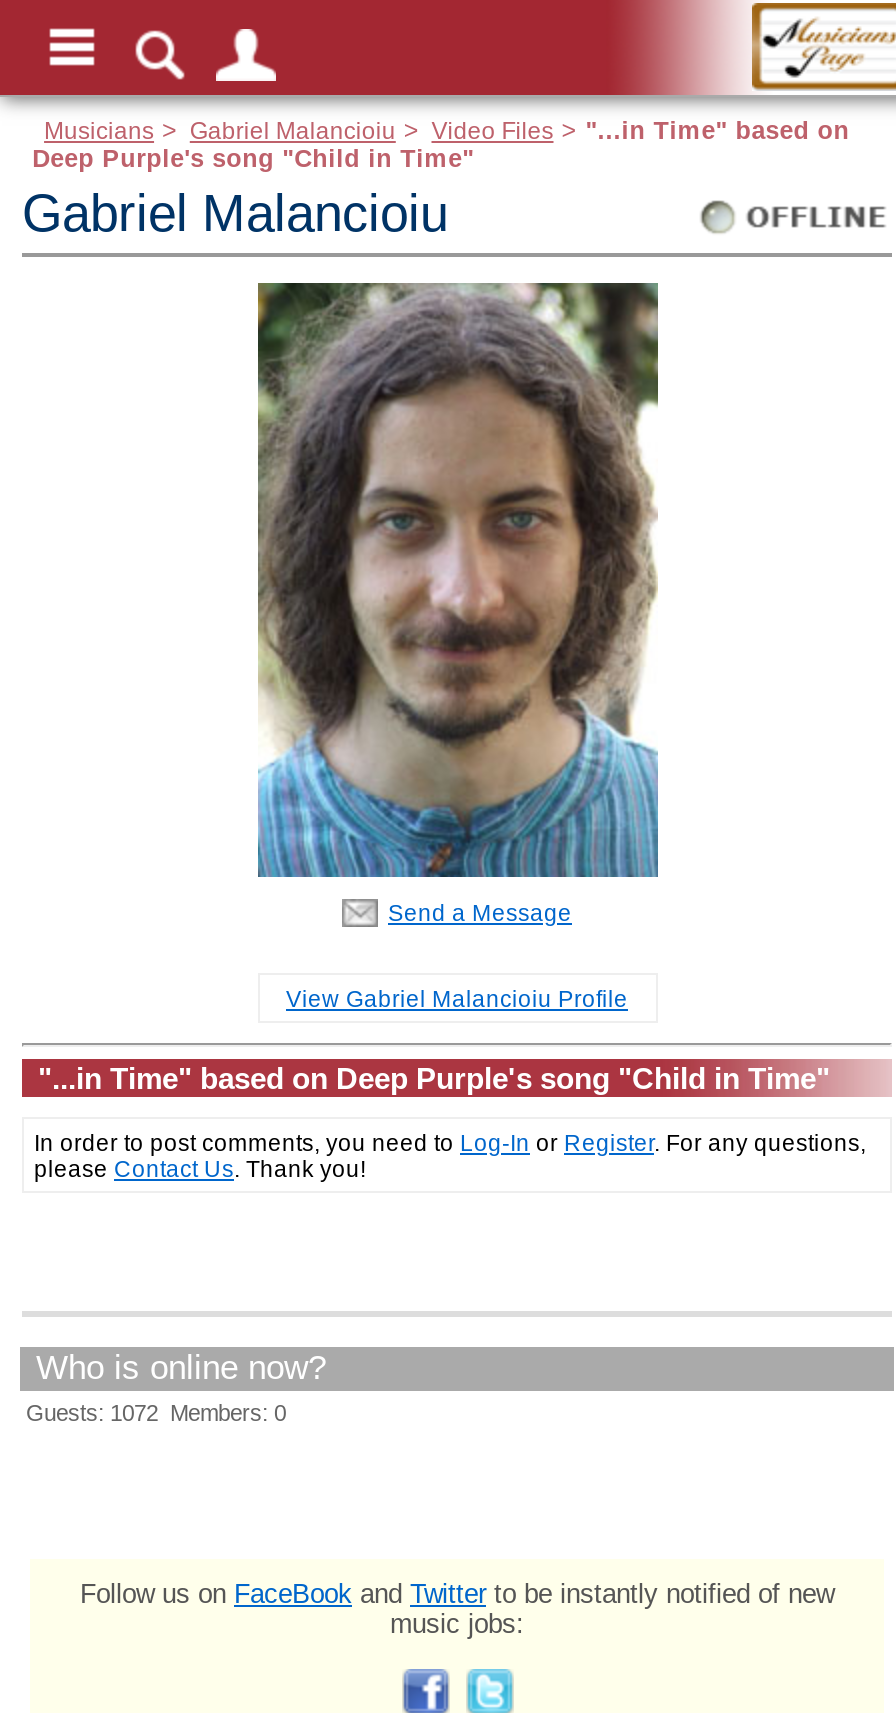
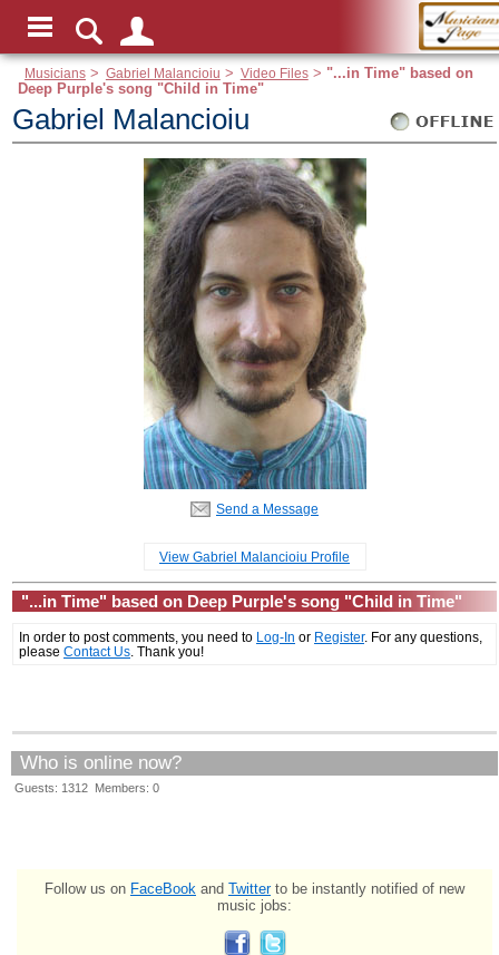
[26,1401,286,1425] Guests: 1072 Members: 0 -> [14,781,159,794] Guests: 1312 Members: 0

